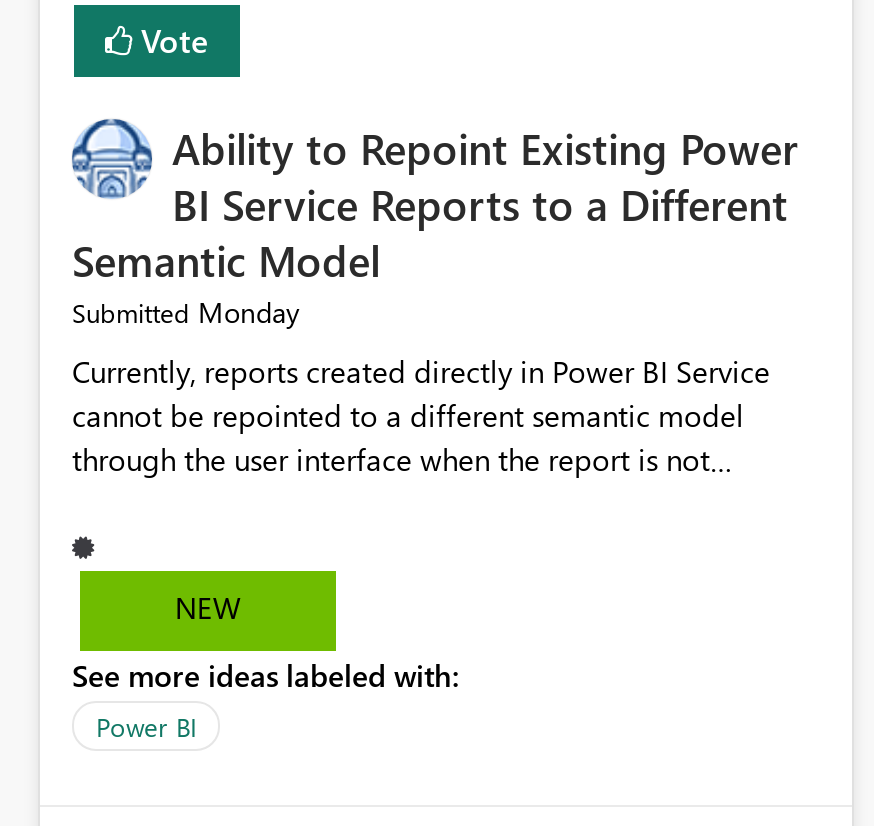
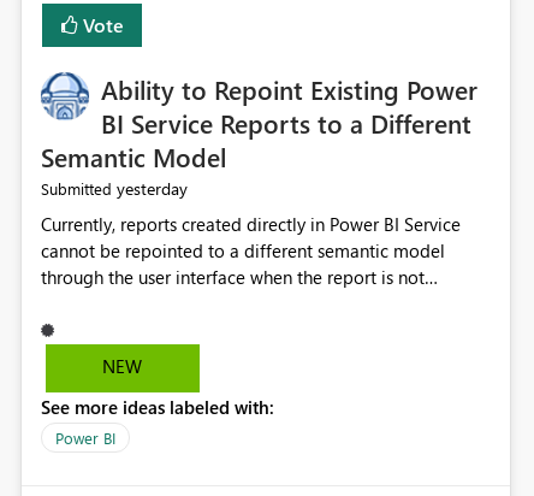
[72,294,300,332] Submitted Monday -> [41,177,188,200] Submitted yesterday

